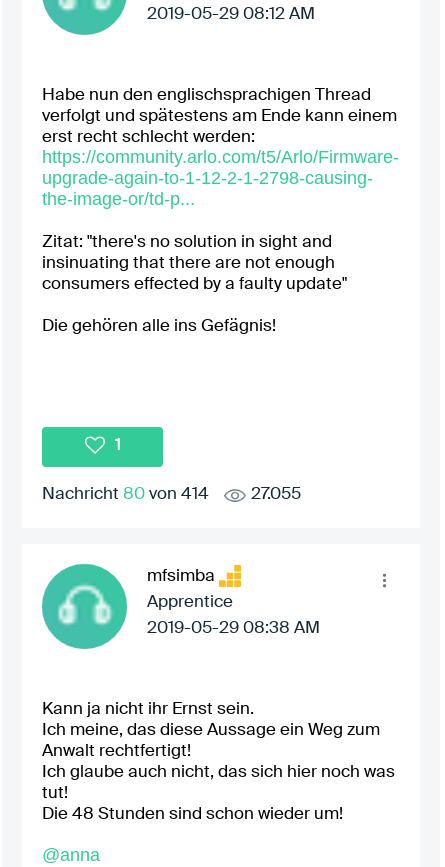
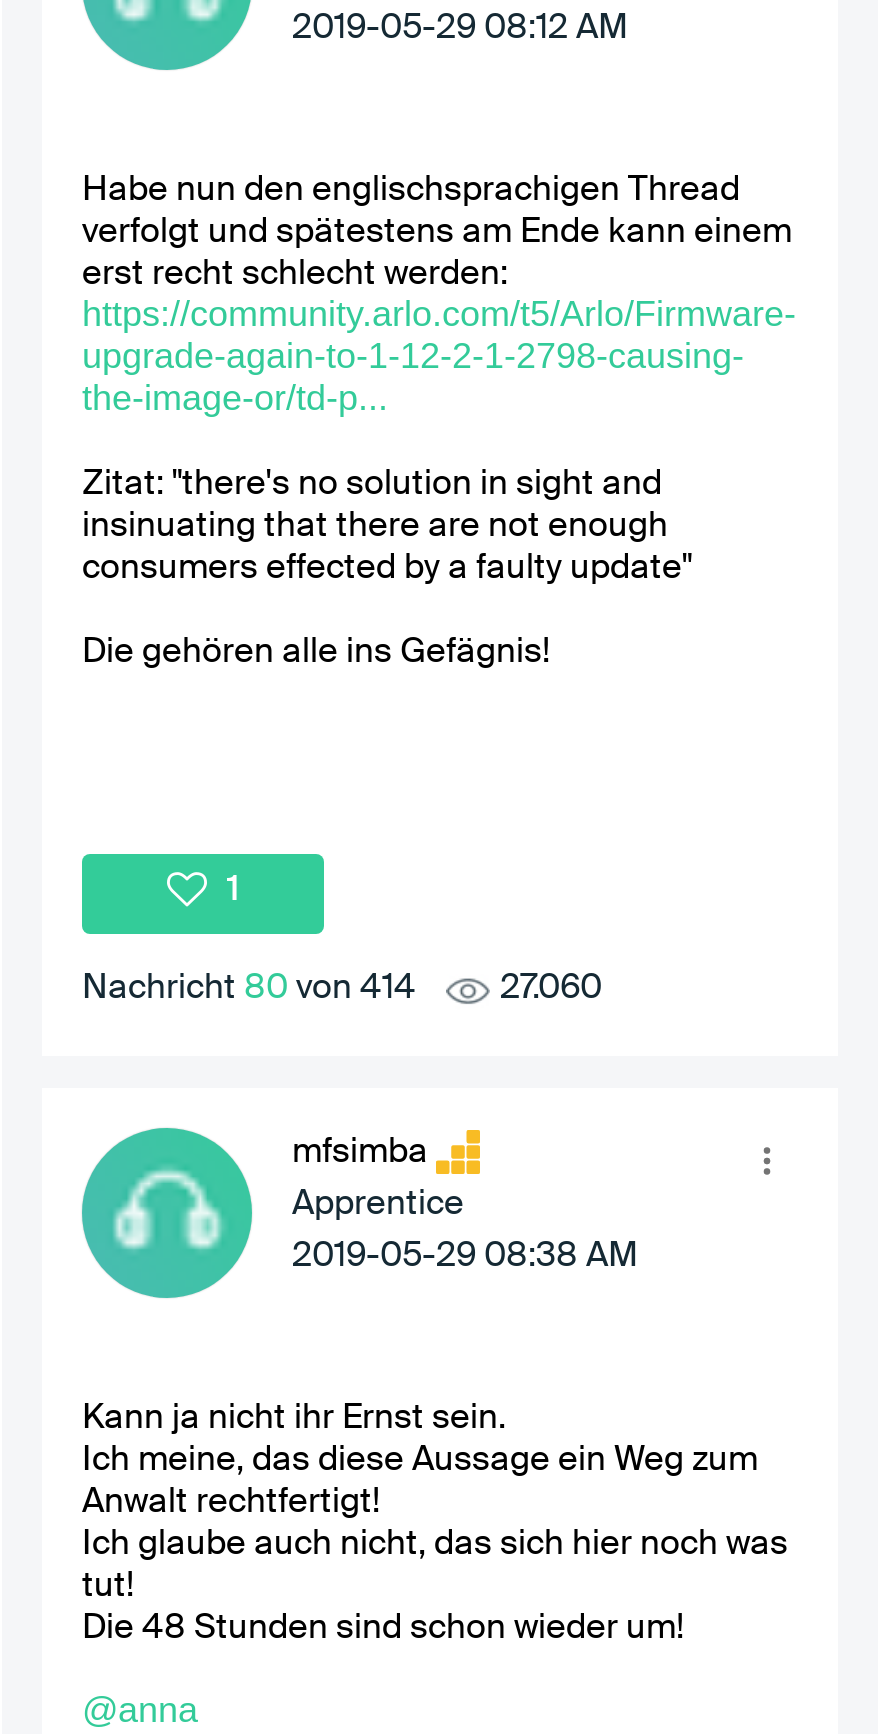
[251,486,301,503] 27.055 -> [500,971,602,1005] 27.060

